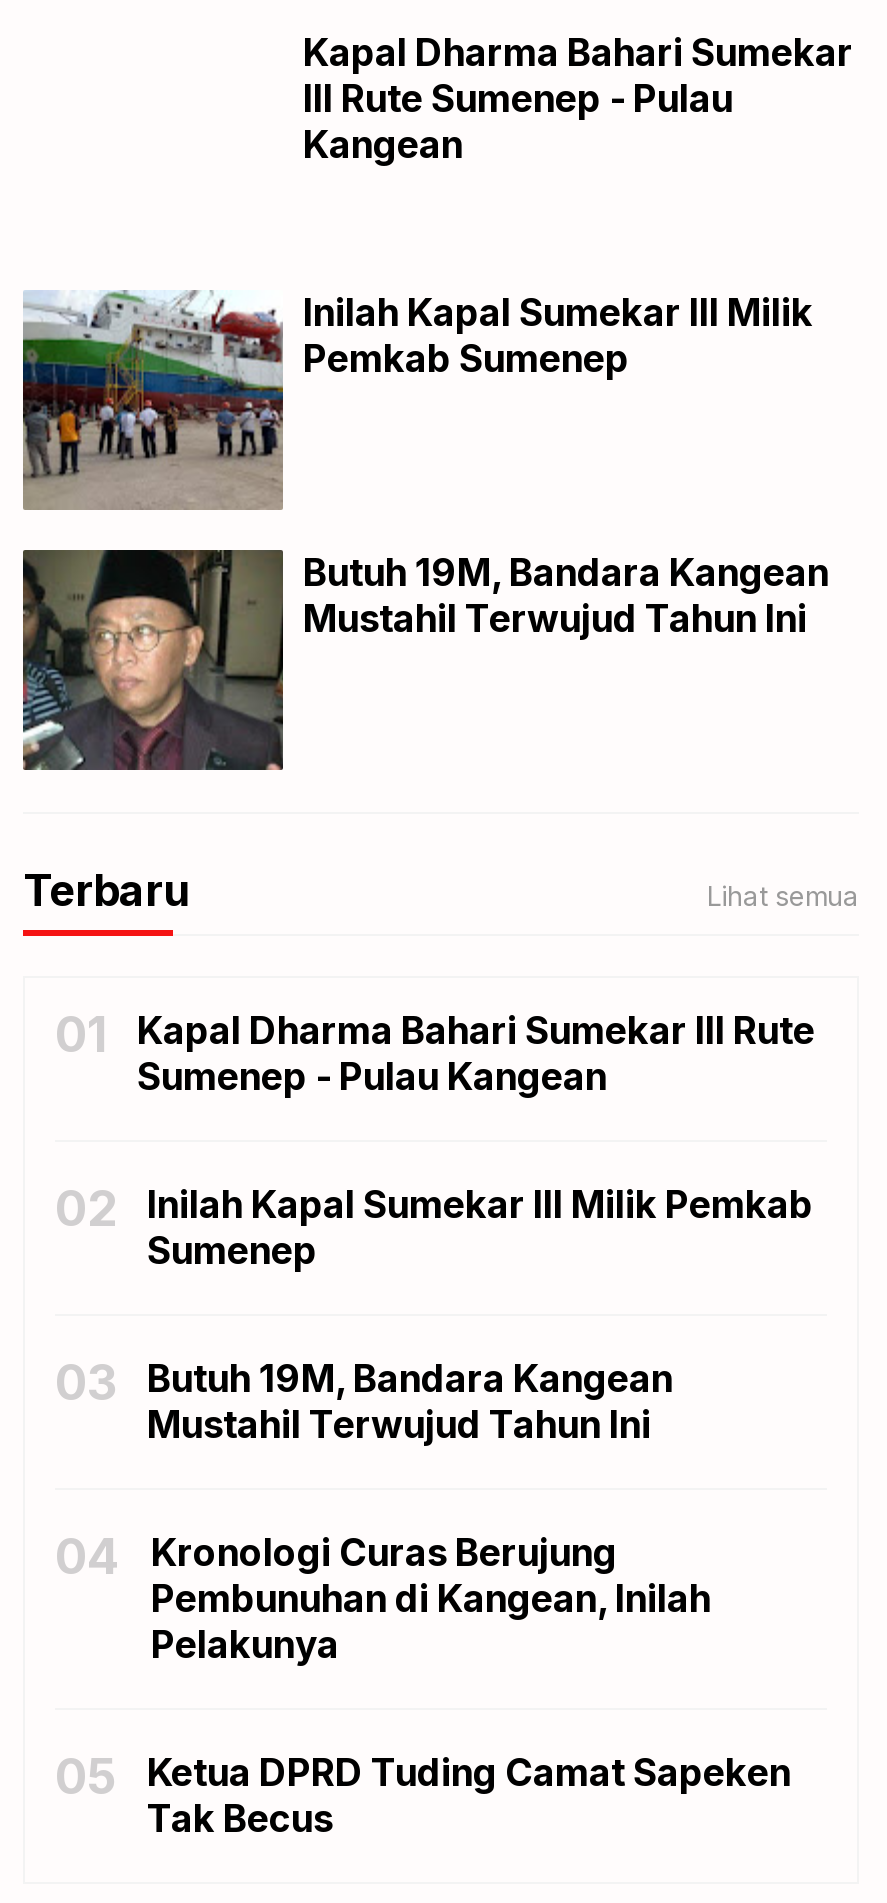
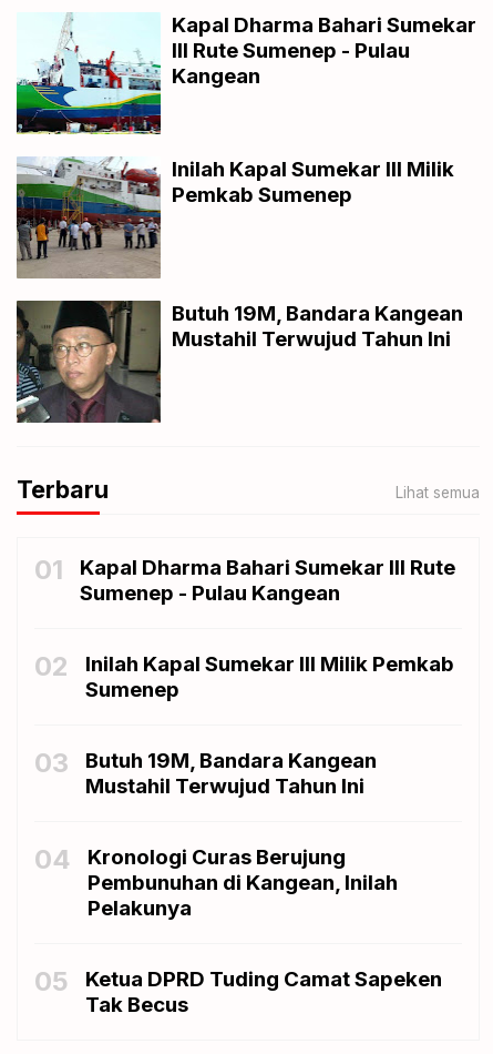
none -> [16,12,162,135] [image]

